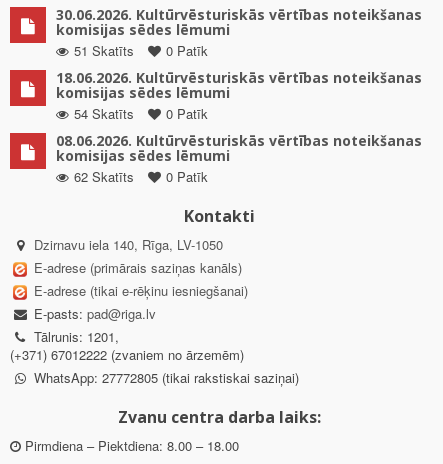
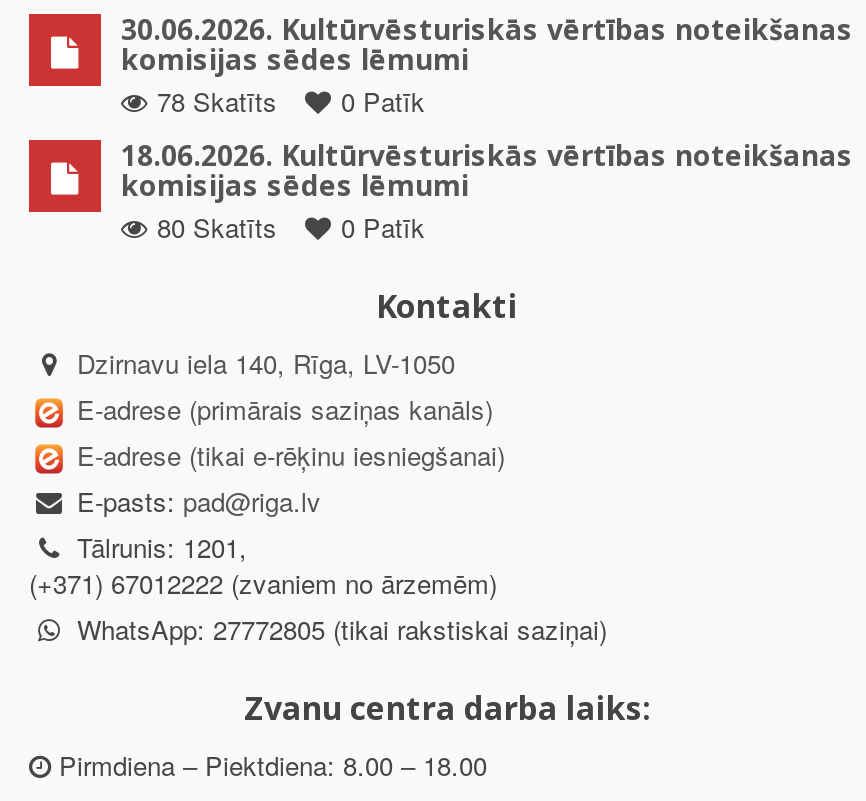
[74,41,208,60] 51 Skatīts 0 Patīk -> [157,82,425,120] 78 Skatīts 0 Patīk
[56,104,422,186] 54 Skatīts | 0 Patīk | 08.06.2026. Kultūrvēsturiskās vērtības noteikšanas | komisijas sēdes lēmumi | 62 Skatīts -> [157,208,277,246] 80 Skatīts

